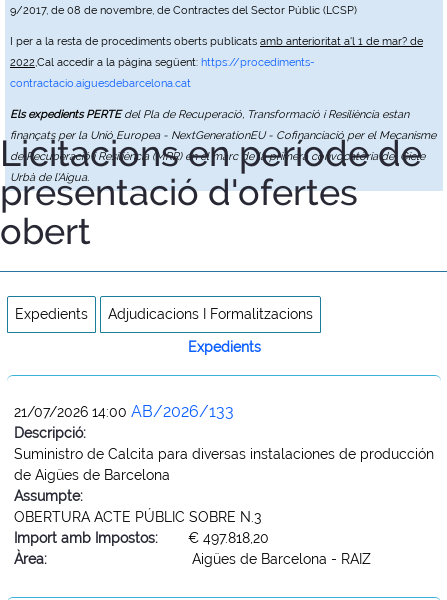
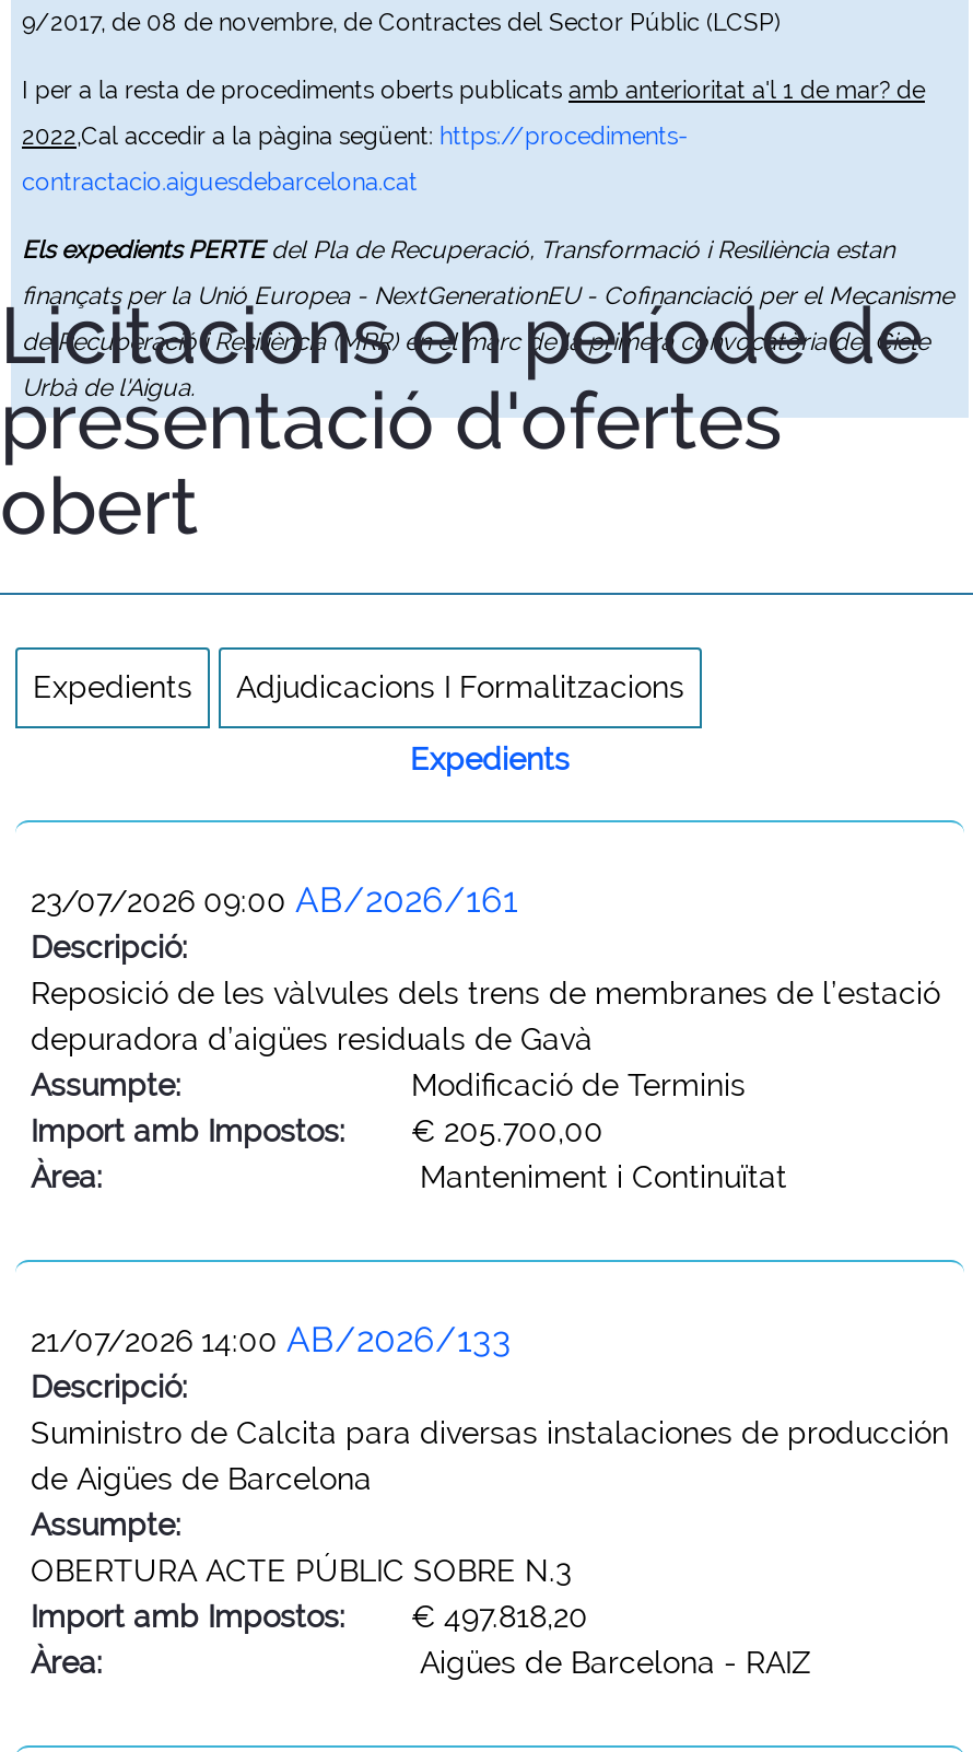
none -> [31,879,940,1194] 23/07/2026 09:00 AB/2026/161 | Descripció: | Reposició de les vàlvules dels trens de membranes de l’estació | depuradora d’aigües residuals de Gavà | Assumpte: | Modificació de Terminis | Import amb Impostos: | € 205.700,00 | Àrea: | Manteniment i Continuïtat

